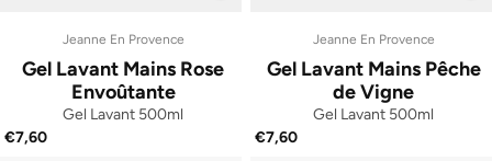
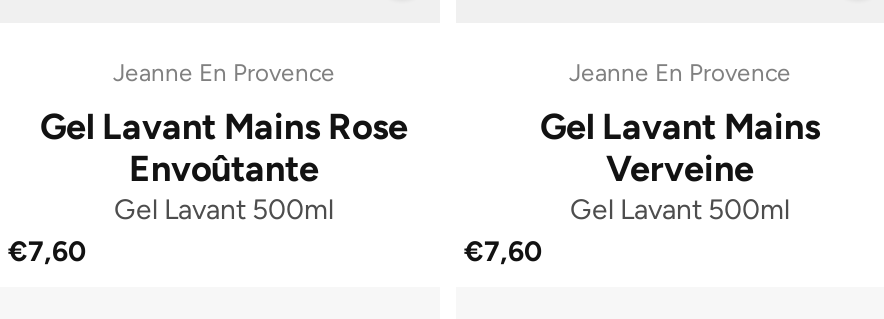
[266,57,480,104] Gel Lavant Mains Pêche | de Vigne -> [540,104,820,190] Gel Lavant Mains | Verveine

